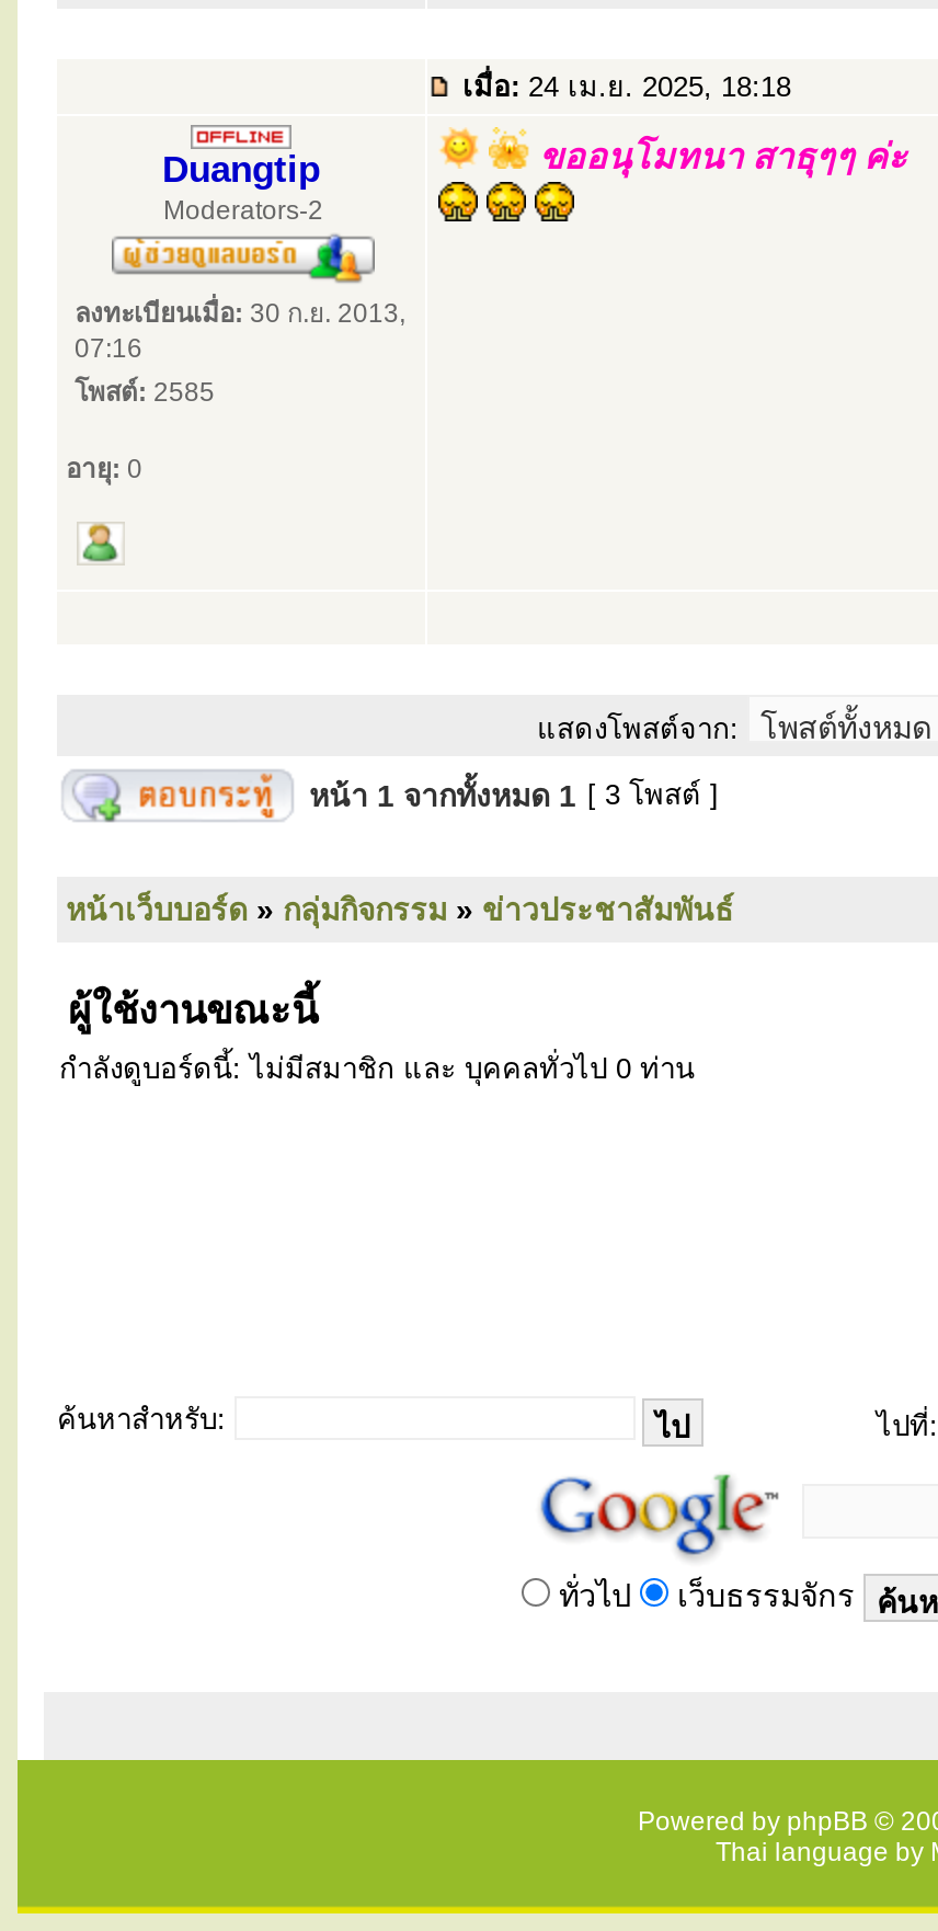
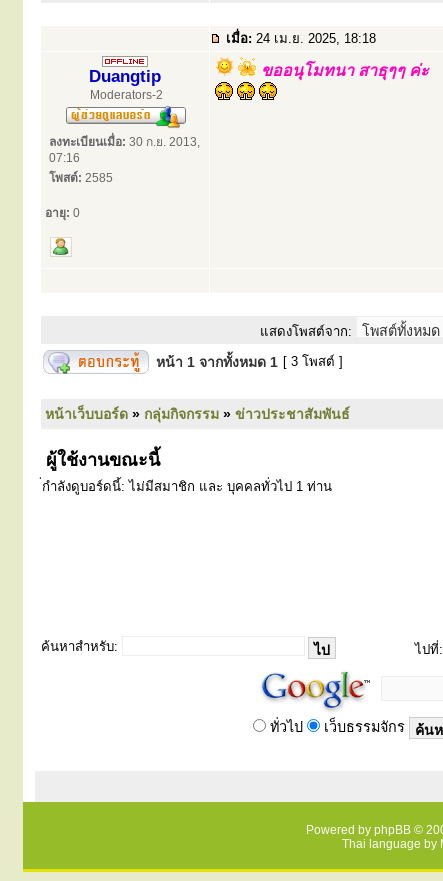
[59,1052,695,1085] กำลังดูบอร์ดนี้: ไม่มีสมาชิก และ บุคคลทั่วไป 0 ท่าน -> [42,479,332,494] ่กำลังดูบอร์ดนี้: ไม่มีสมาชิก และ บุคคลทั่วไป 1 ท่าน

